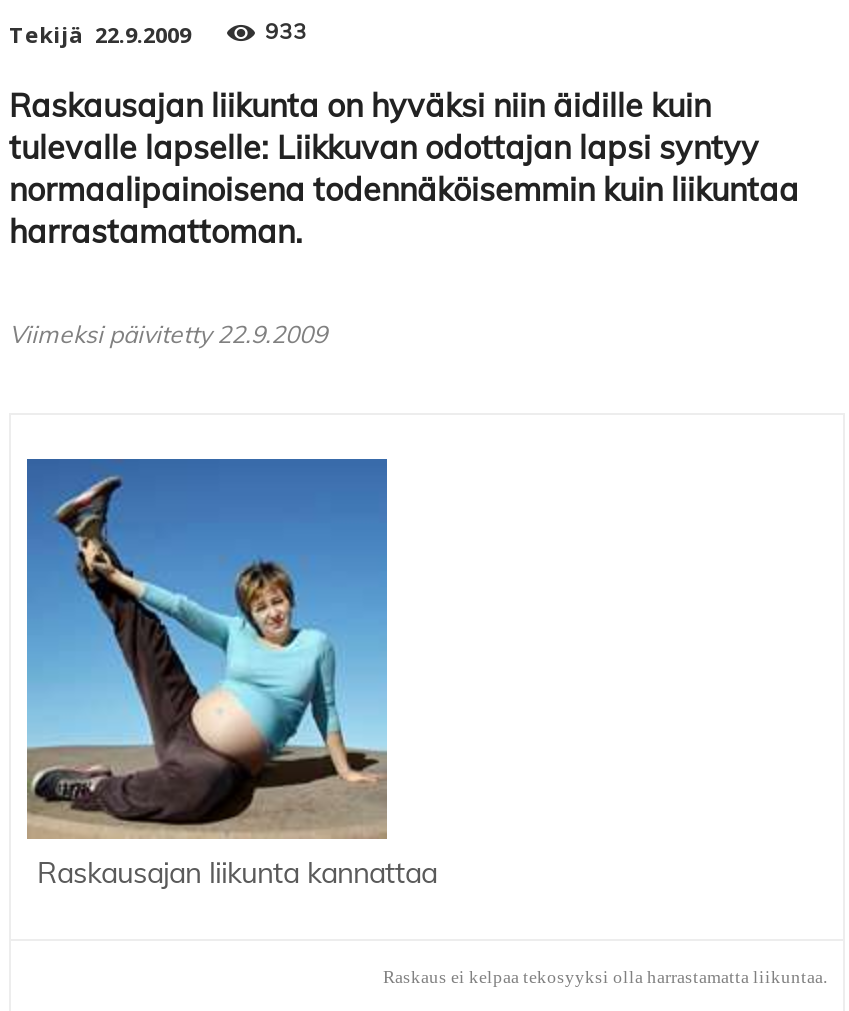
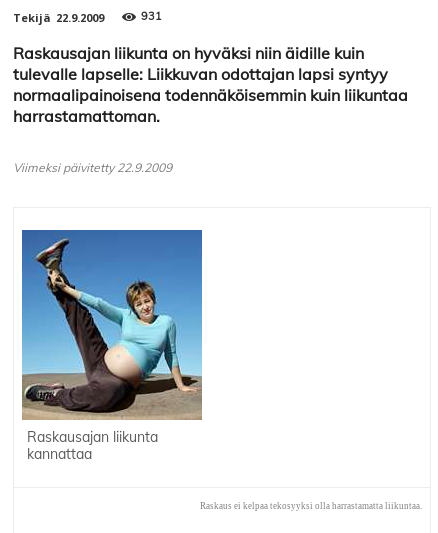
[265,17,307,45] 933 -> [141,9,162,23] 931

